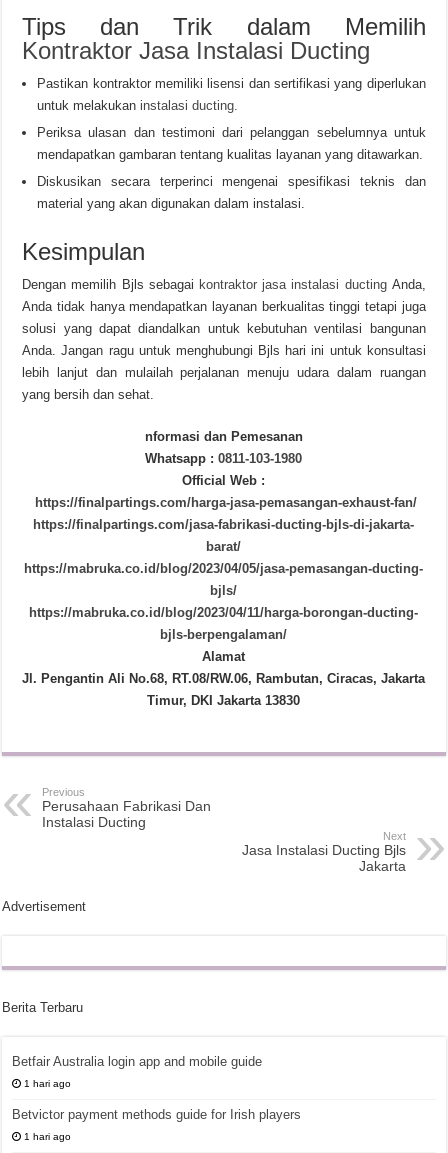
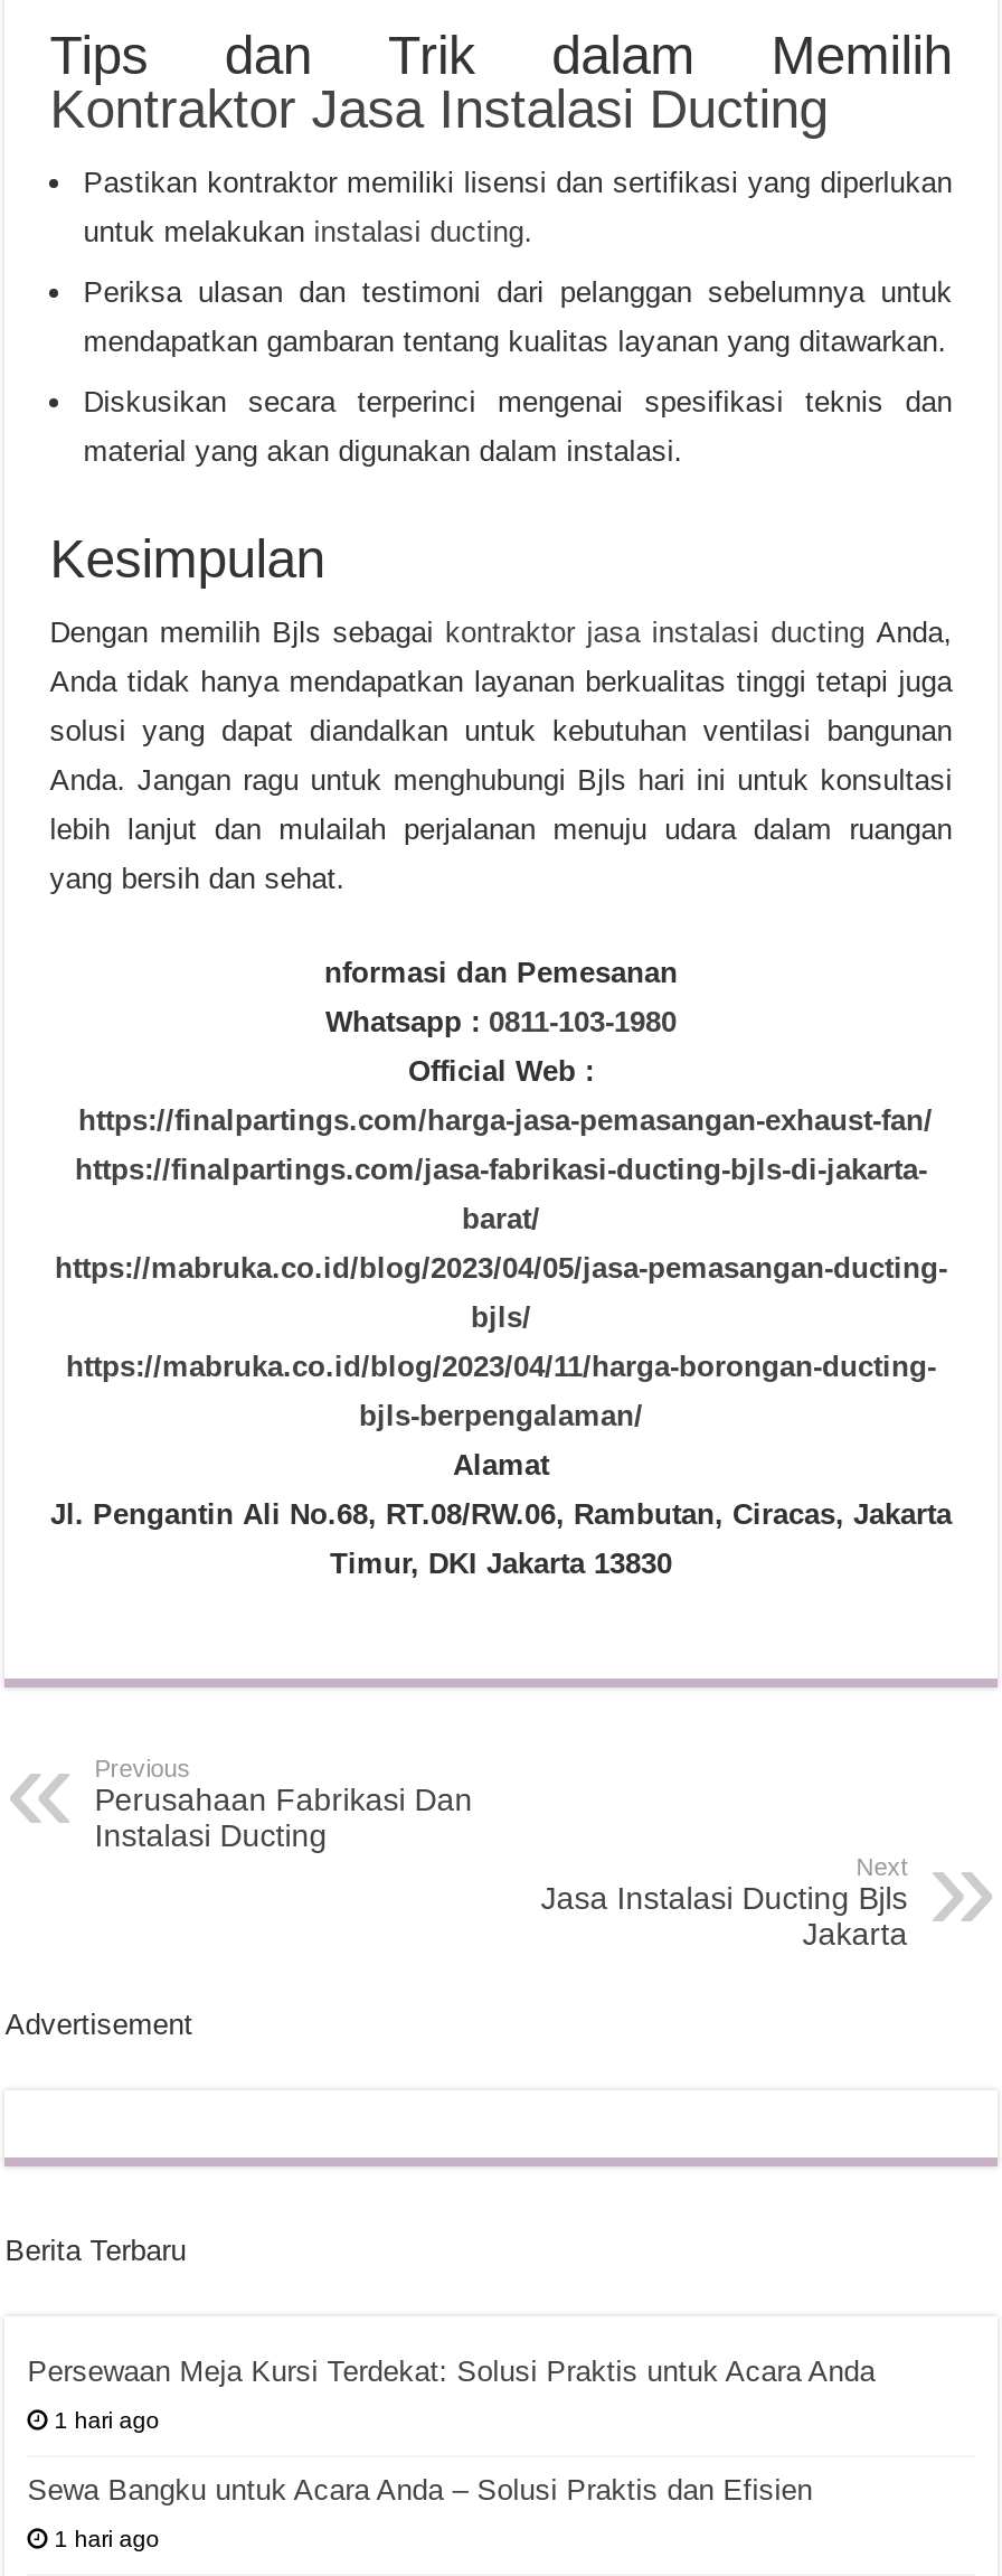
[12,1054,262,1069] Betfair Australia login app and mobile guide -> [27,2354,875,2388] Persewaan Meja Kursi Terdekat: Solusi Praktis untuk Acara Anda
[12,1107,301,1122] Betvictor payment methods guide for Irish players -> [27,2473,812,2507] Sewa Bangku untuk Acara Anda – Solusi Praktis dan Efisien

